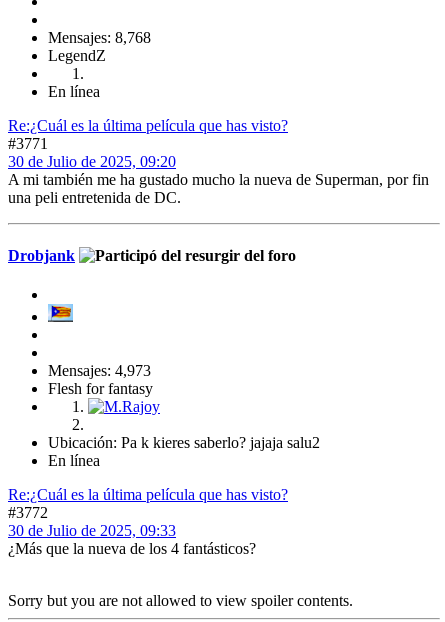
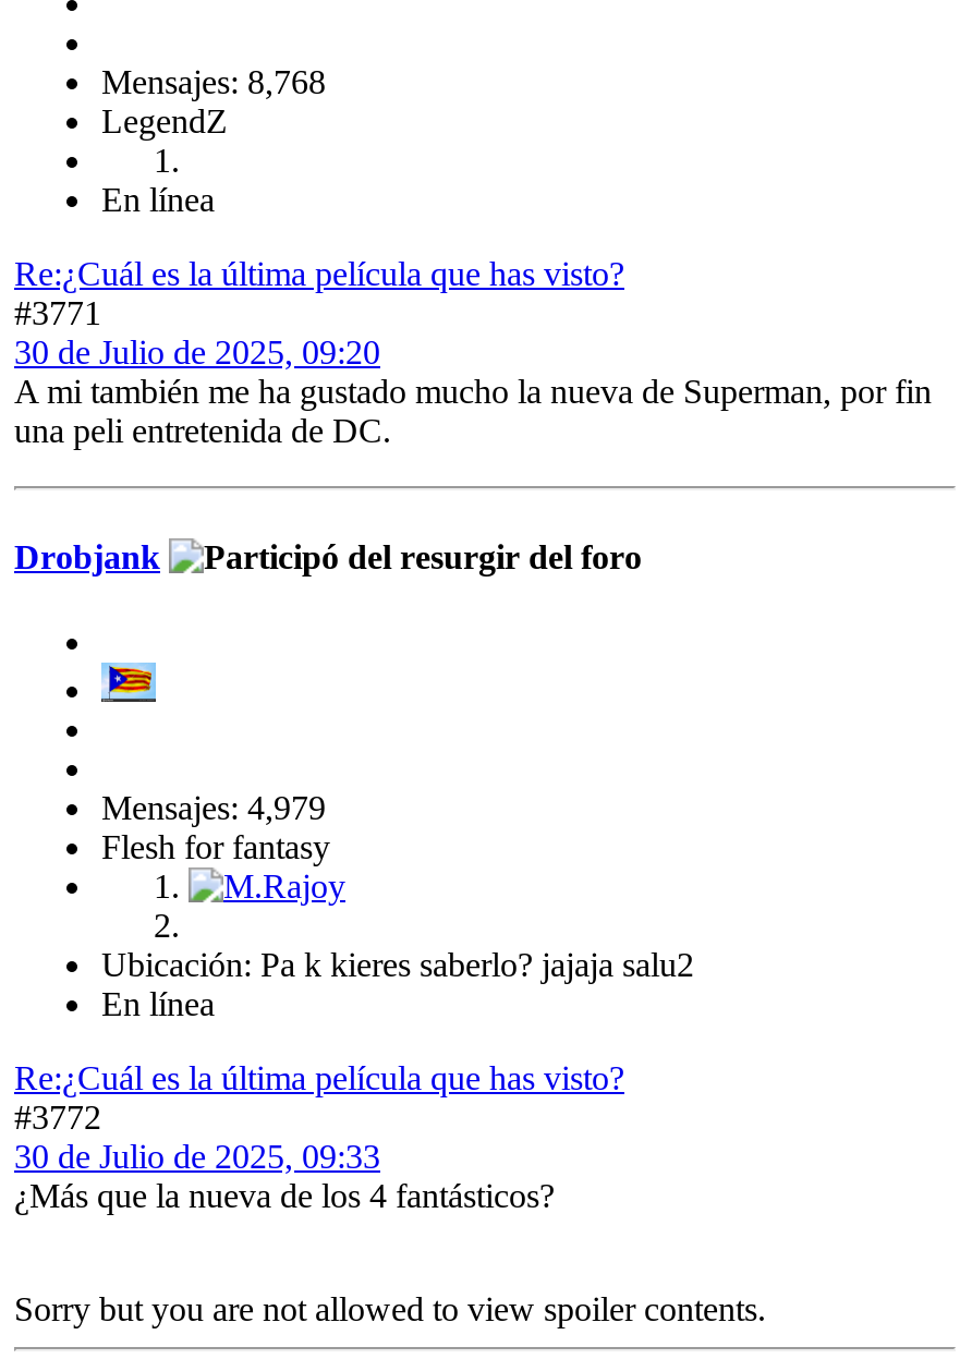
[48,362,151,379] Mensajes: 4,973 -> [101,789,326,827] Mensajes: 4,979

